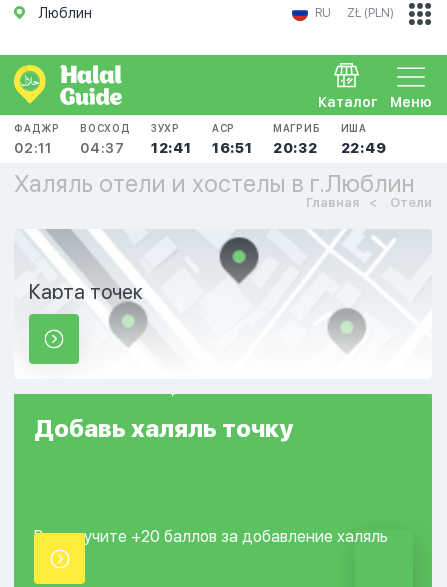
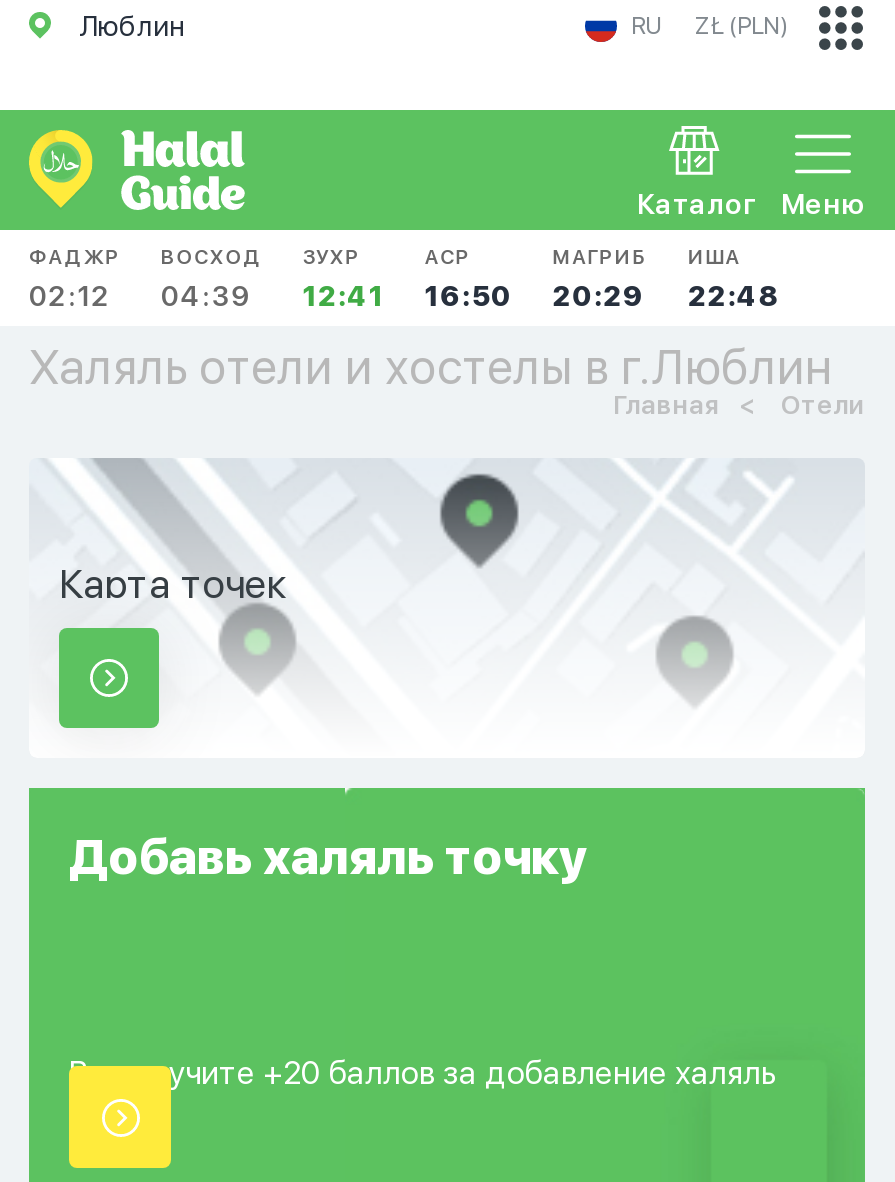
[14,140,52,156] 02:11 -> [29,280,111,312] 02:12
[80,140,125,156] 04:37 -> [161,280,251,312] 04:39
[212,140,253,156] 16:51 -> [425,280,513,312] 16:50
[273,140,318,156] 20:32 -> [553,280,645,312] 20:29
[341,140,387,156] 22:49 -> [688,280,780,312] 22:48

